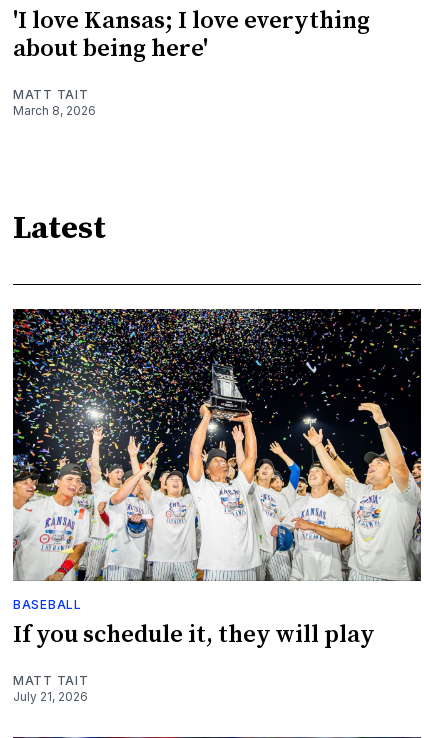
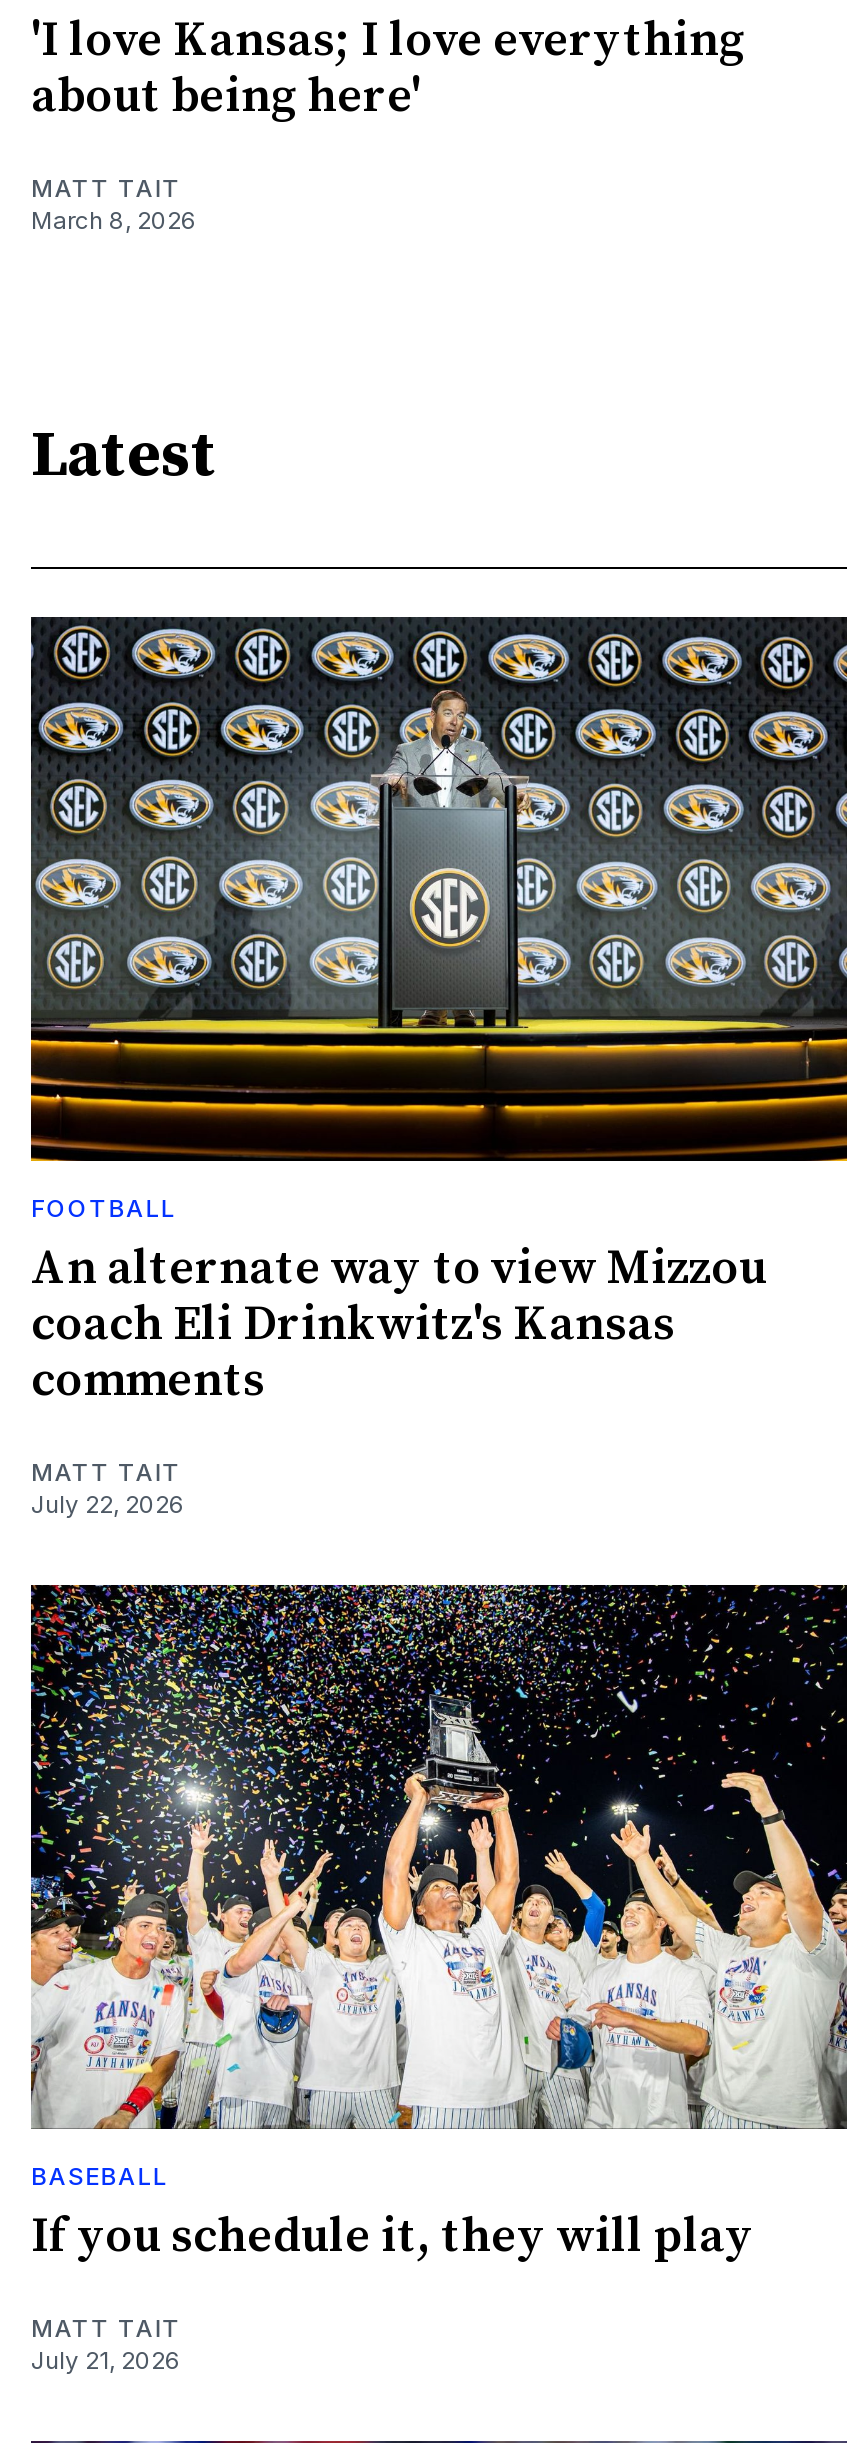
none -> [29,617,849,1519] [image] | FOOTBALL | An alternate way to view Mizzou | coach Eli Drinkwitz's Kansas | comments | MATT TAIT | July 22, 2026

